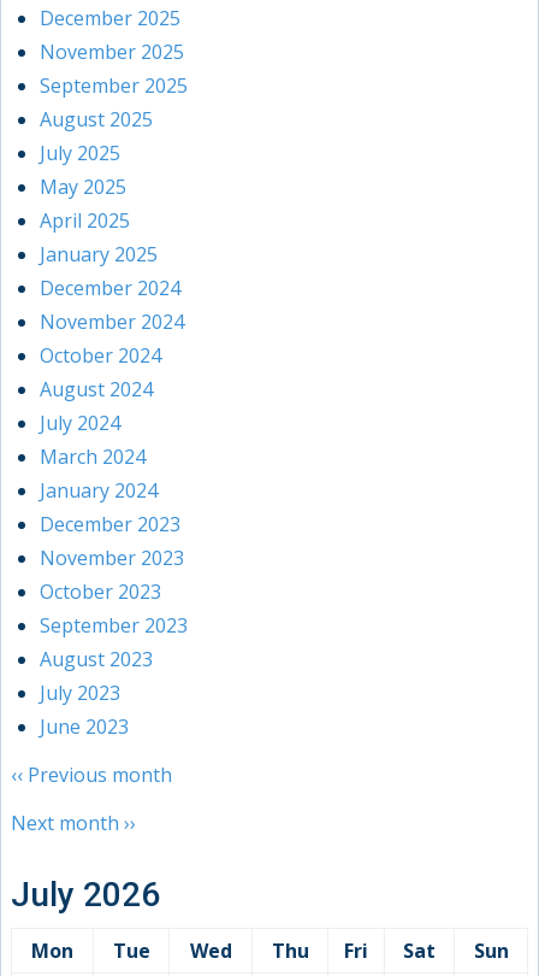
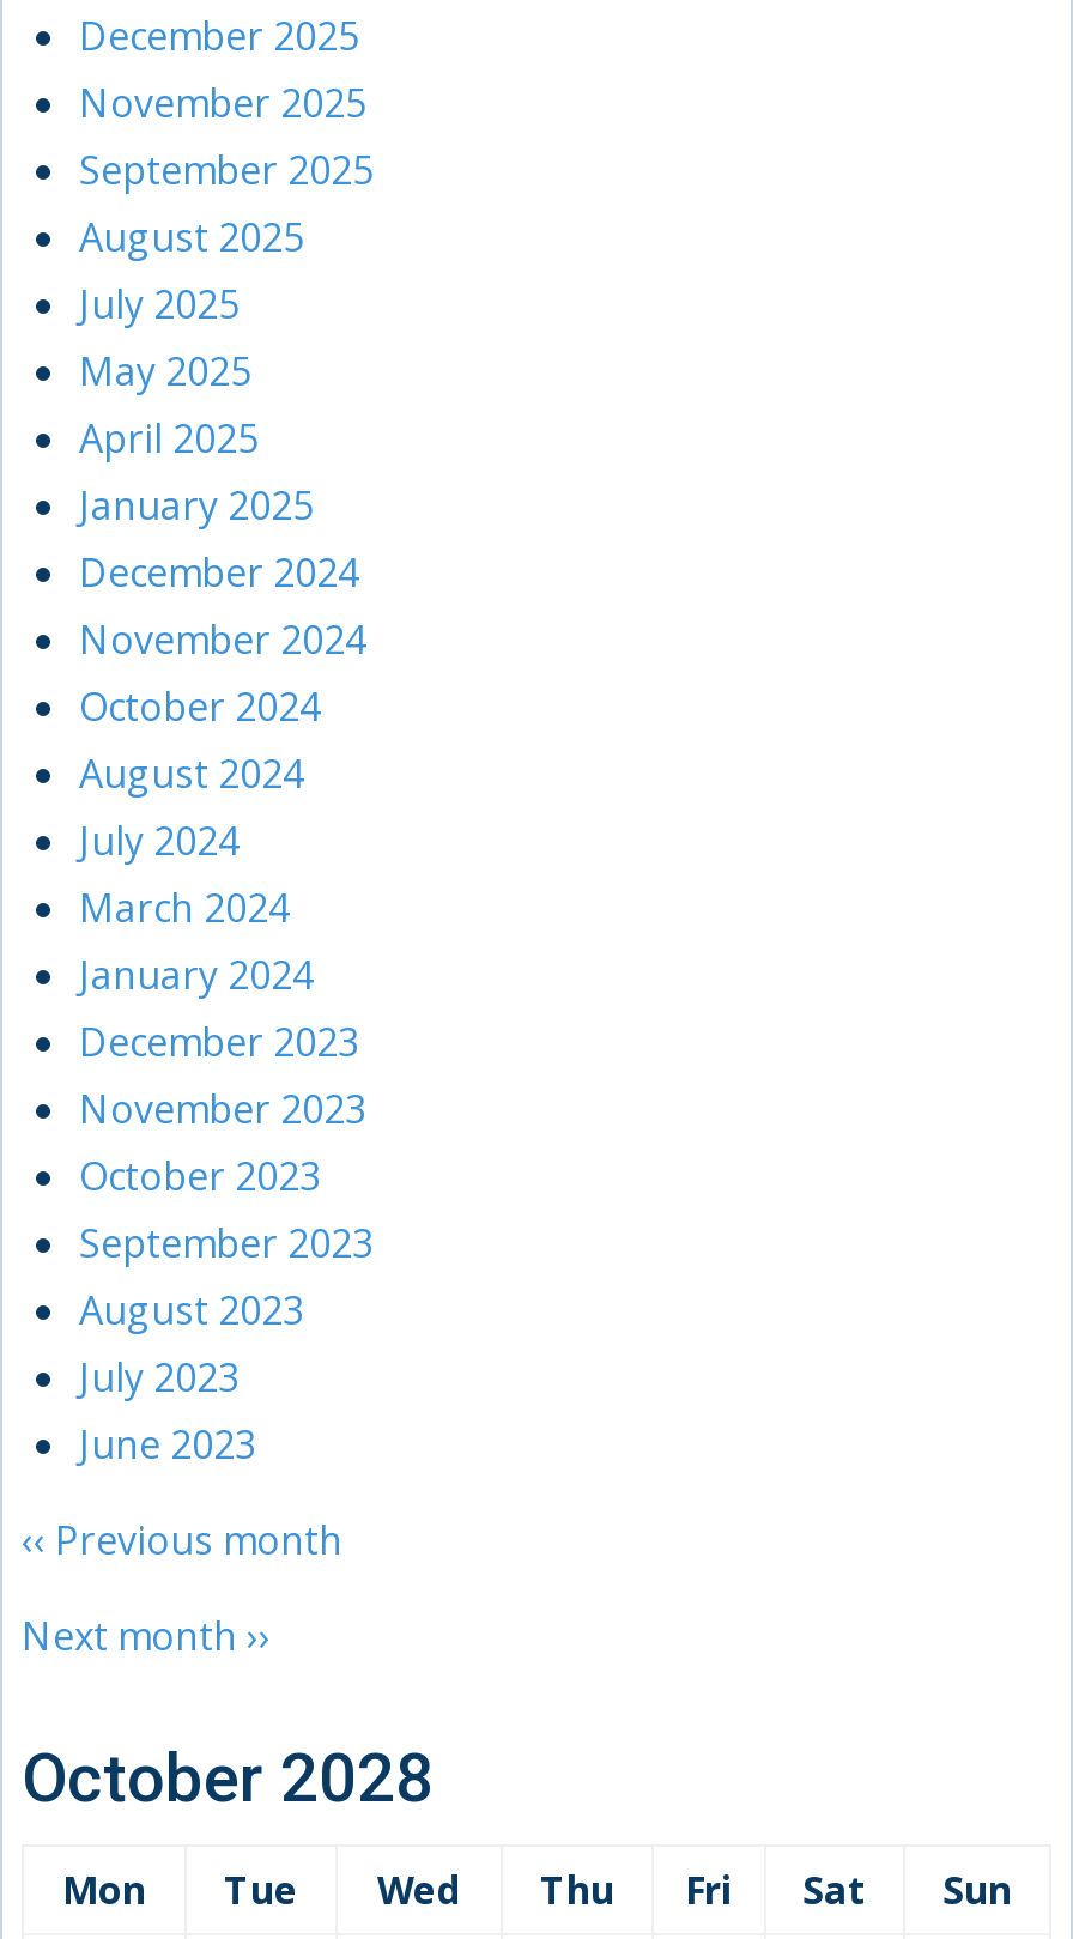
[11,874,160,914] July 2026 -> [22,1738,434,1817] October 2028

